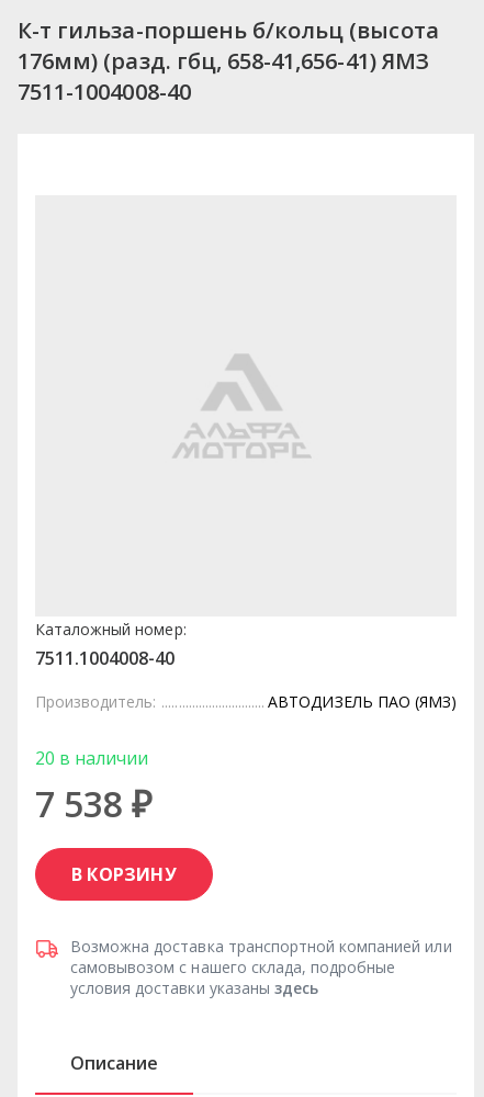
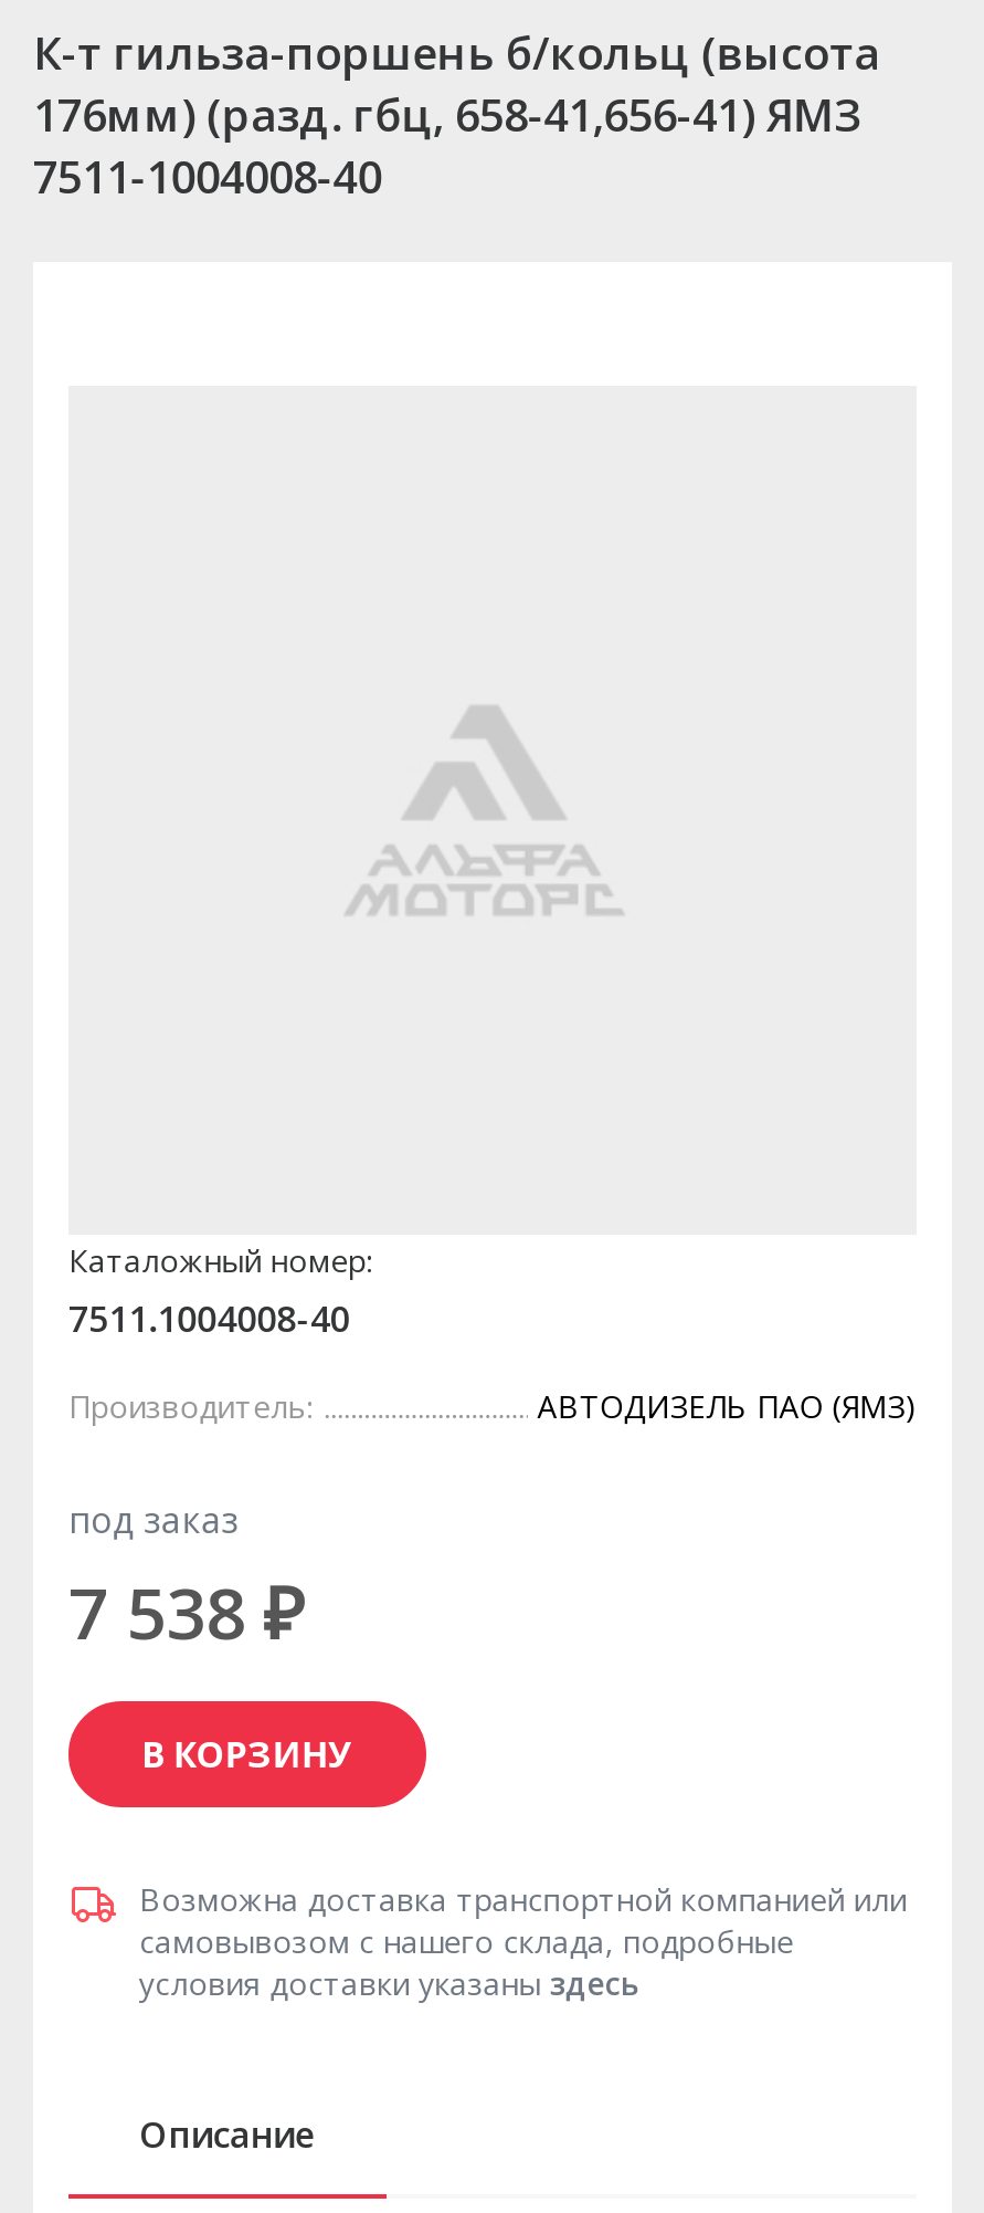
[35,746,149,770] 20 в наличии -> [68,1496,239,1544] под заказ

